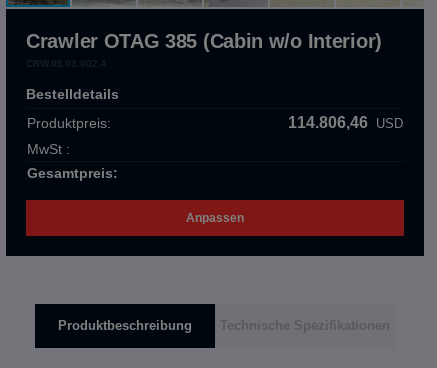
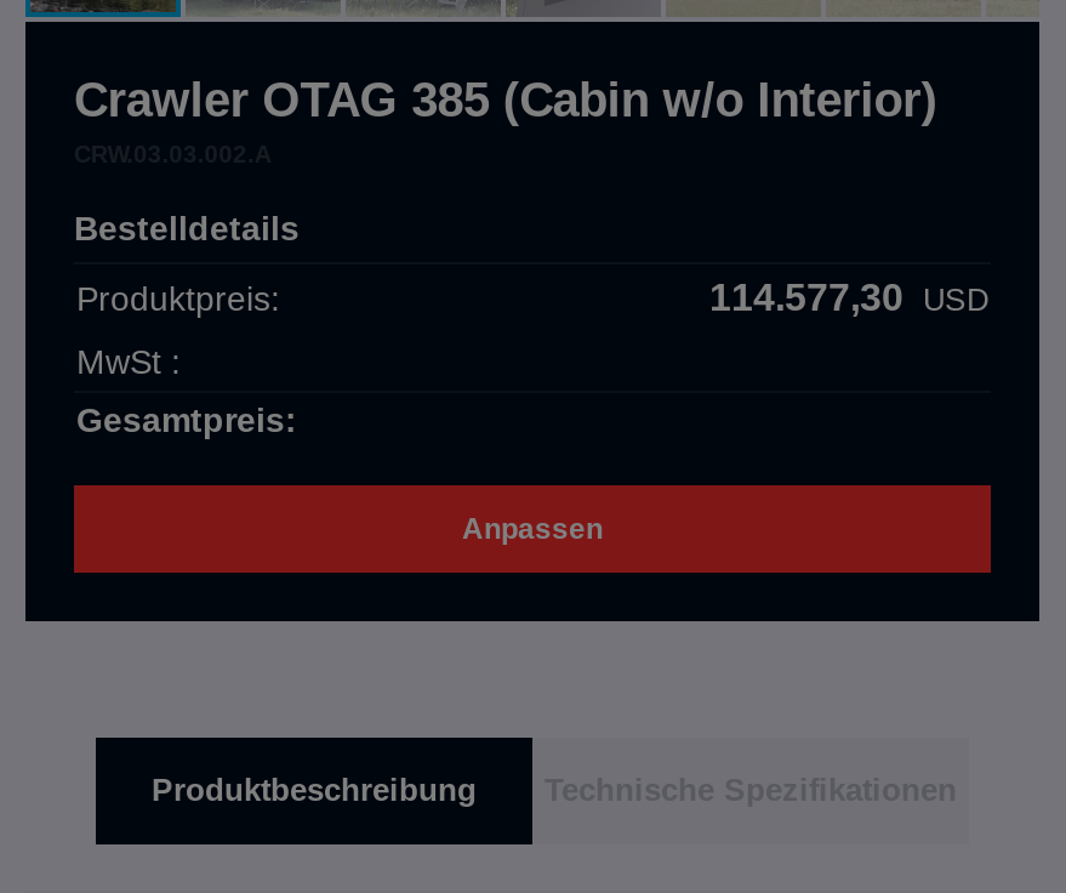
[288,114,403,131] 114.806,46 USD -> [709,277,988,318] 114.577,30 USD

